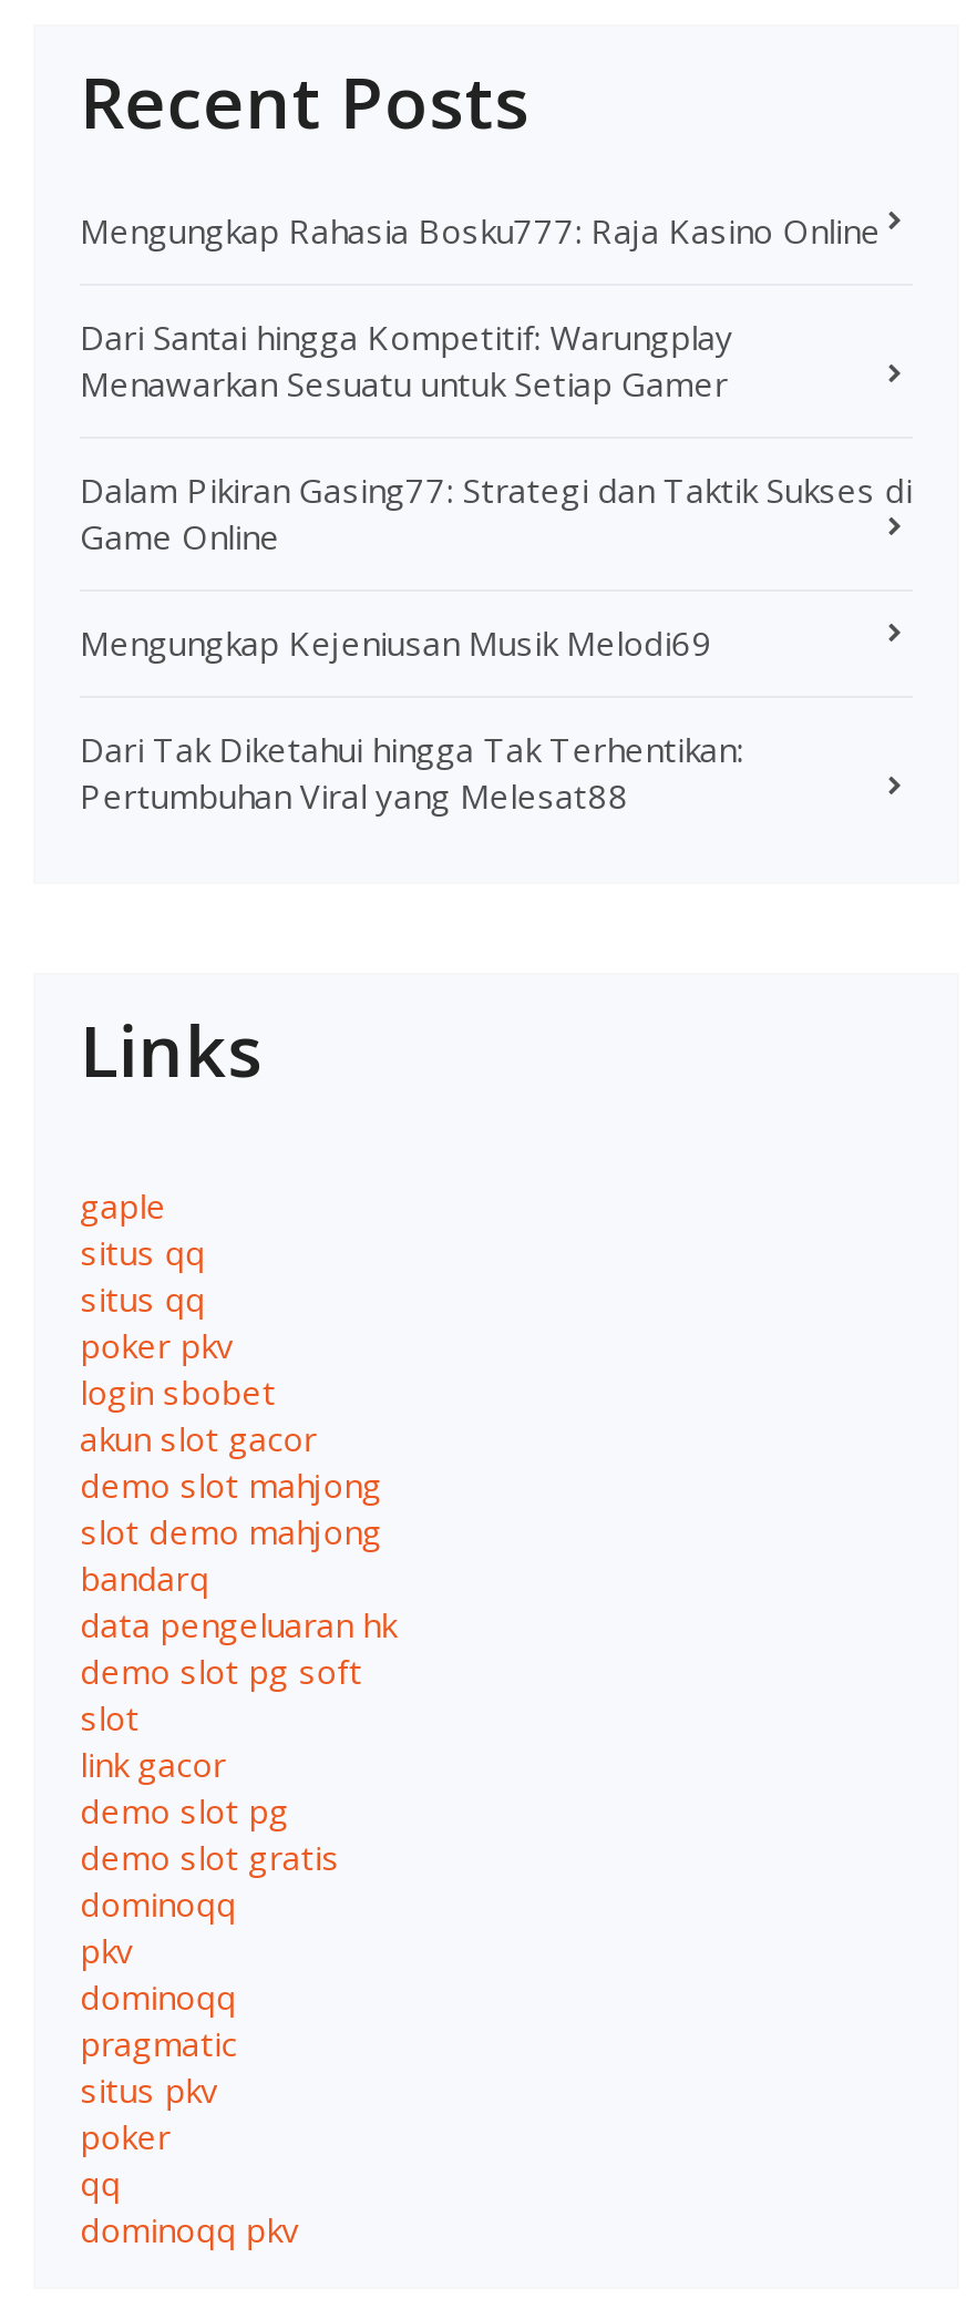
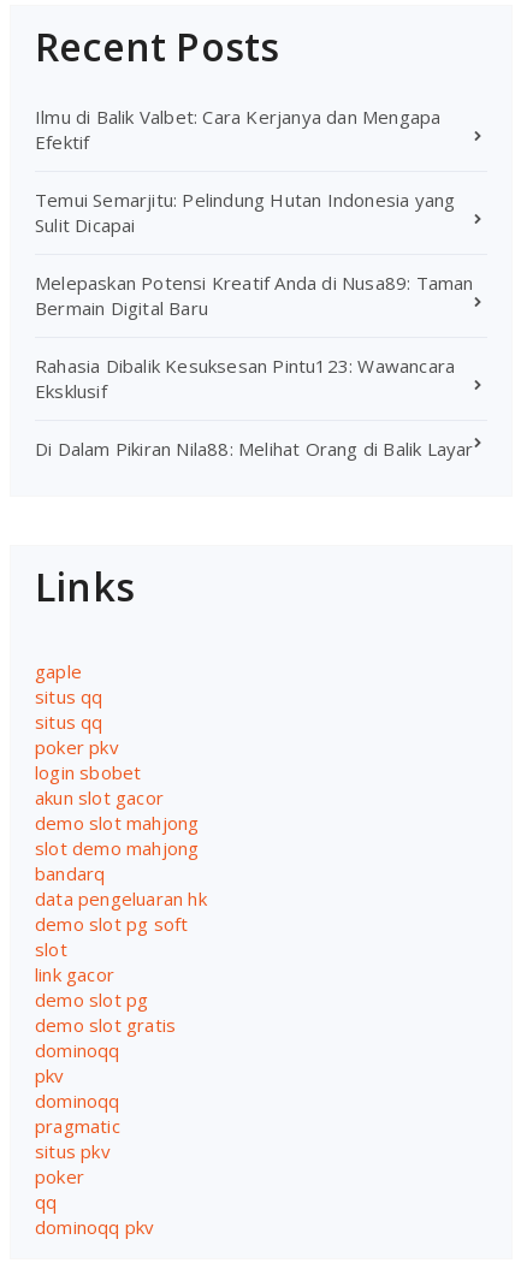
[80,207,880,252] Mengungkap Rahasia Bosku777: Raja Kasino Online -> [35,104,441,153] Ilmu di Balik Valbet: Cara Kerjanya dan Mengapa | Efektif
[80,314,734,405] Dari Santai hingga Kompetitif: Warungplay | Menawarkan Sesuatu untuk Setiap Gamer -> [35,187,455,236] Temui Semarjitu: Pelindung Hutan Indonesia yang | Sulit Dicapai
[80,467,912,558] Dalam Pikiran Gasing77: Strategi dan Taktik Sukses di | Game Online -> [35,270,474,319] Melepaskan Potensi Kreatif Anda di Nusa89: Taman | Bermain Digital Baru
[80,620,712,664] Mengungkap Kejeniusan Musik Melodi69 -> [35,353,455,402] Rahasia Dibalik Kesuksesan Pintu123: Wawancara | Eksklusif
[80,726,743,817] Dari Tak Diketahui hingga Tak Terhentikan: | Pertumbuhan Viral yang Melesat88 -> [35,436,474,460] Di Dalam Pikiran Nila88: Melihat Orang di Balik Layar

